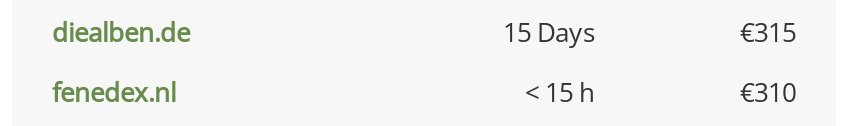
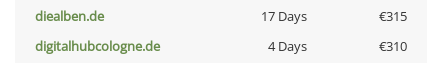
[503,14,595,50] 15 Days -> [260,7,306,25] 17 Days
[52,74,595,110] fenedex.nl | < 15 h -> [35,37,306,55] digitalhubcologne.de | 4 Days

